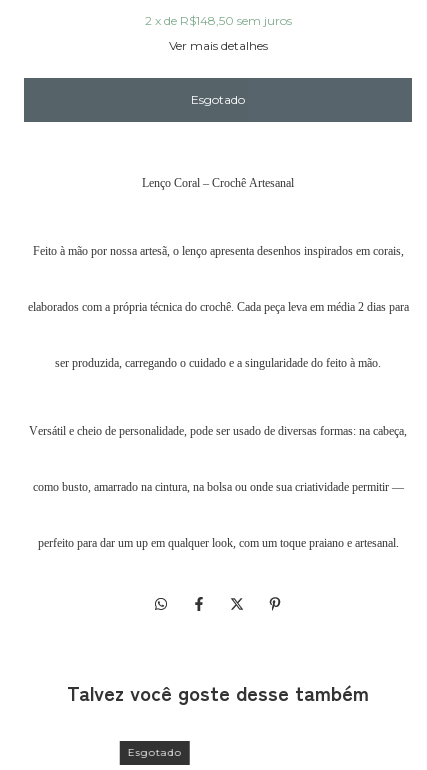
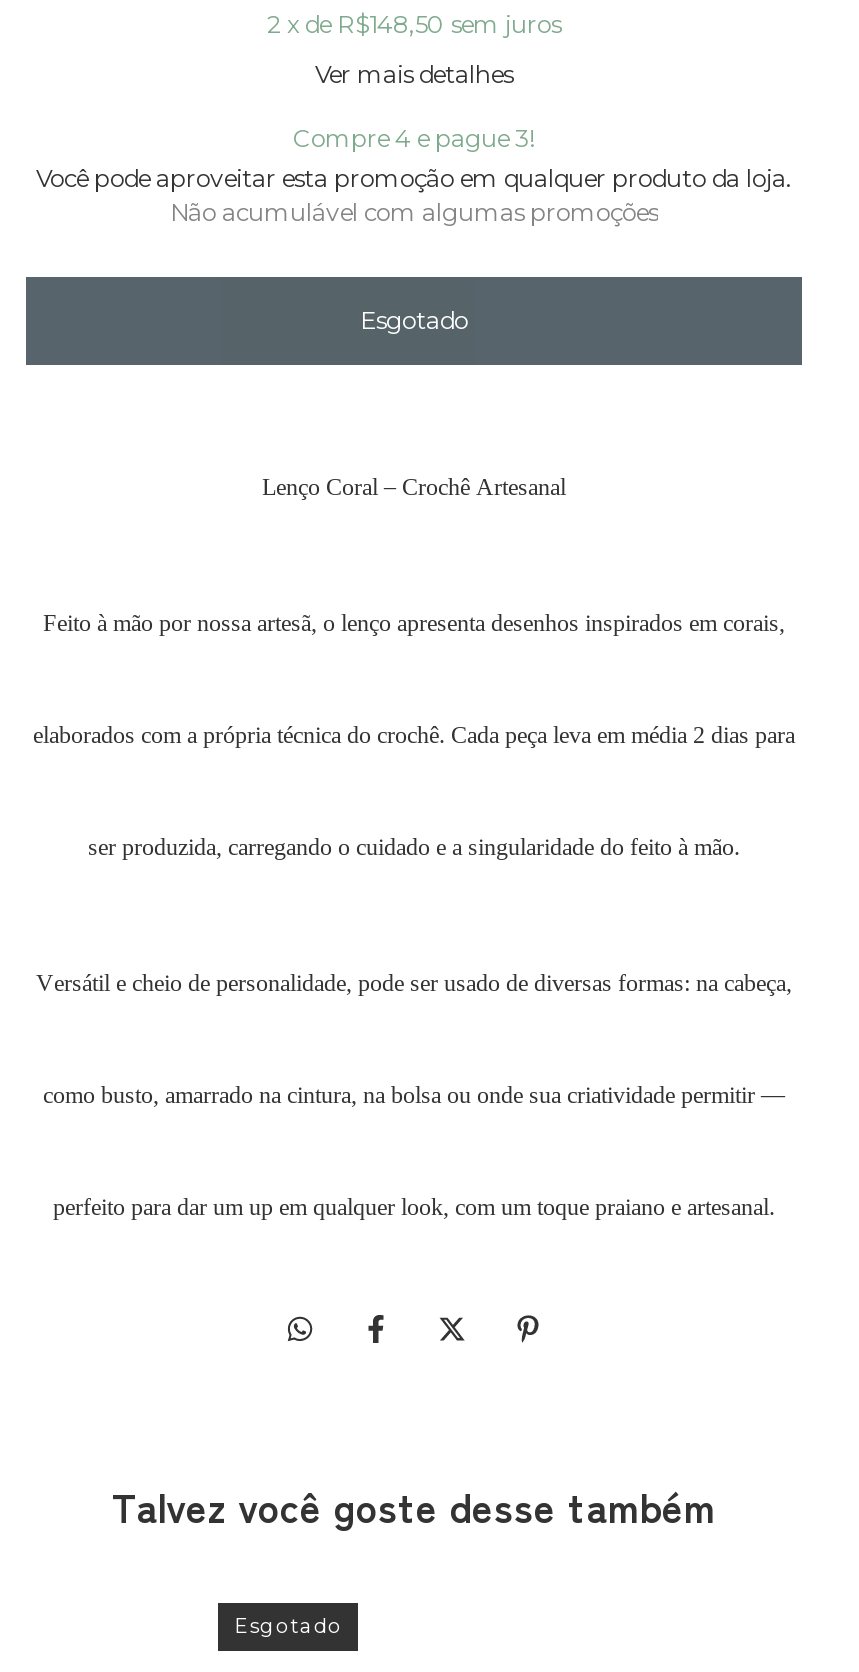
none -> [36,123,792,227] Compre 4 e pague 3! | Você pode aproveitar esta promoção em qualquer produto da loja. | Não acumulável com algumas promoções

